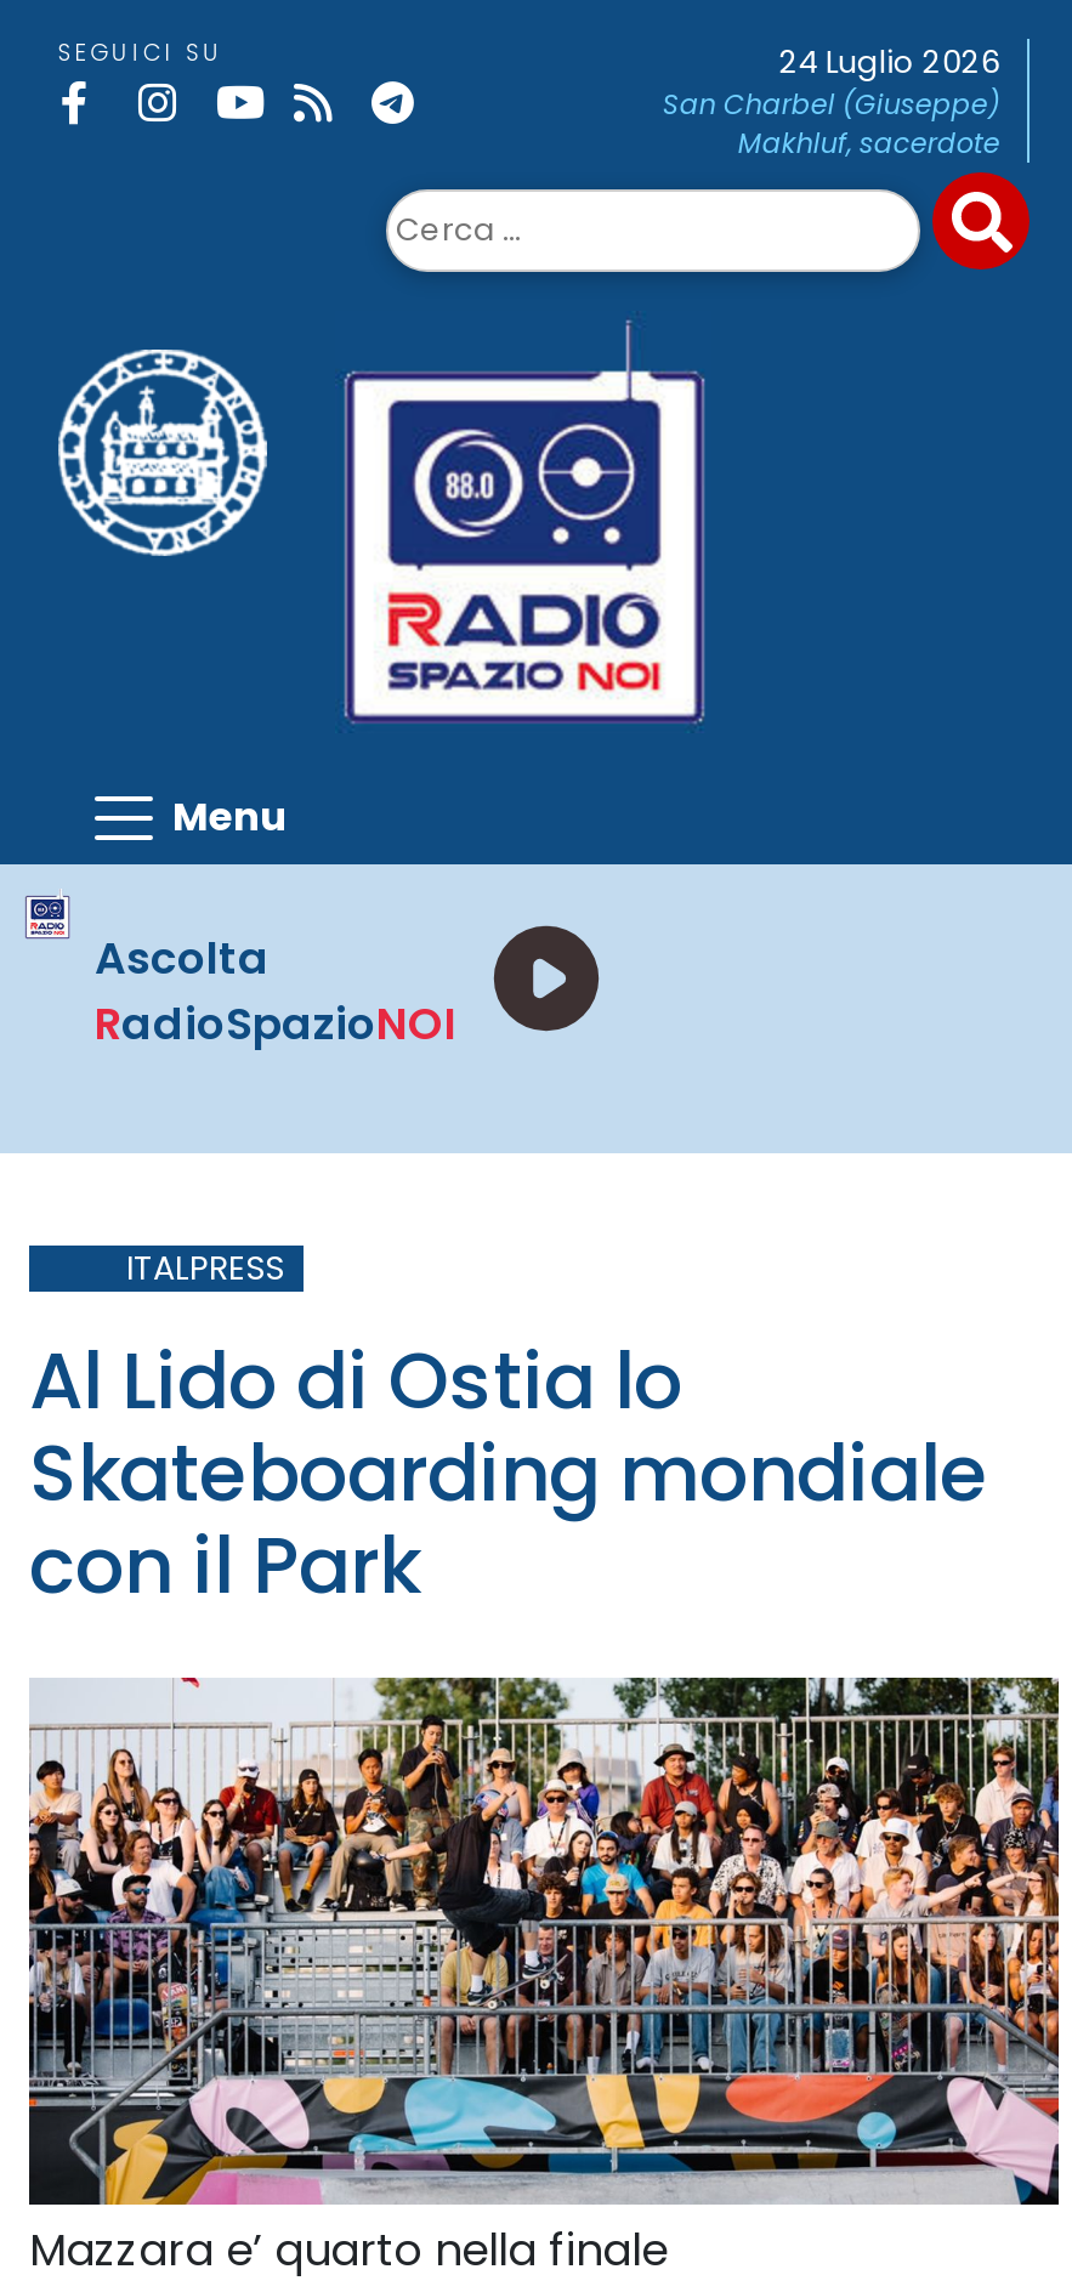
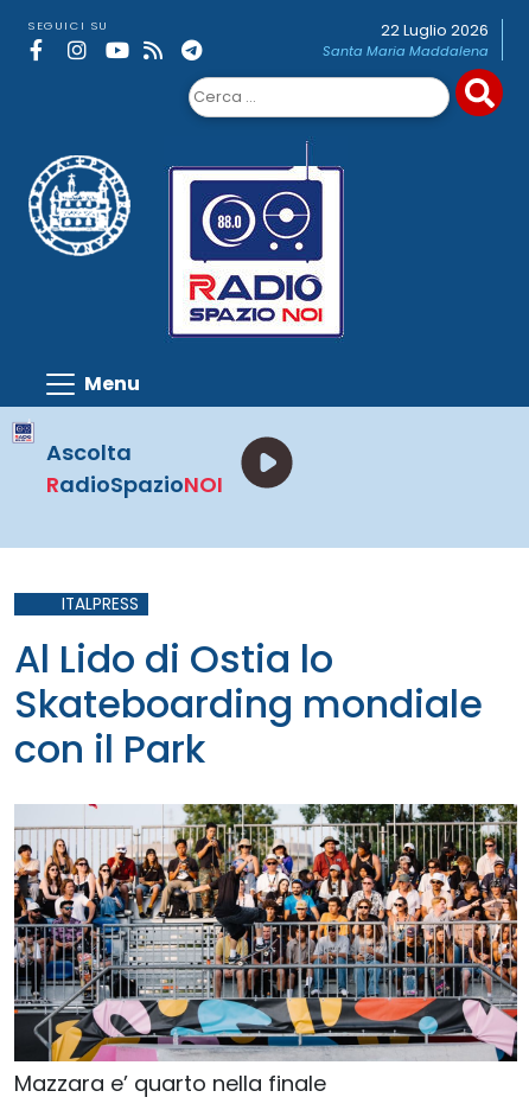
[662,41,1000,163] 24 Luglio 2026 | San Charbel (Giuseppe) | Makhluf, sacerdote -> [322,20,488,60] 22 Luglio 2026 | Santa Maria Maddalena

